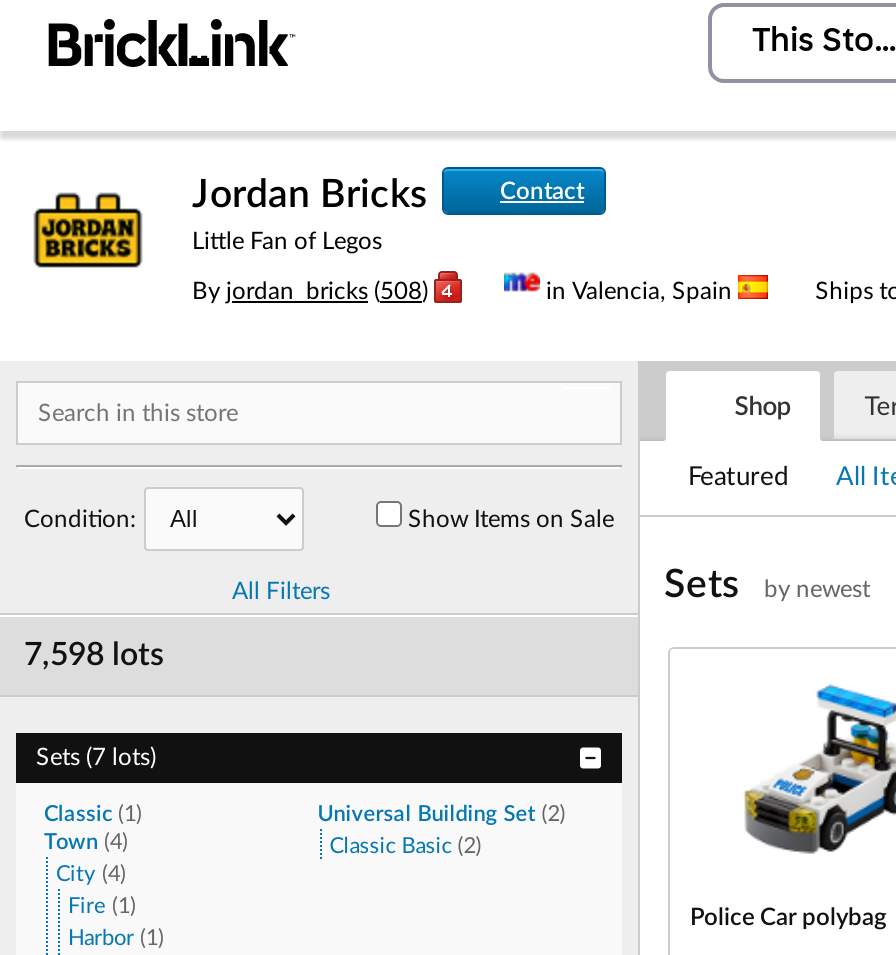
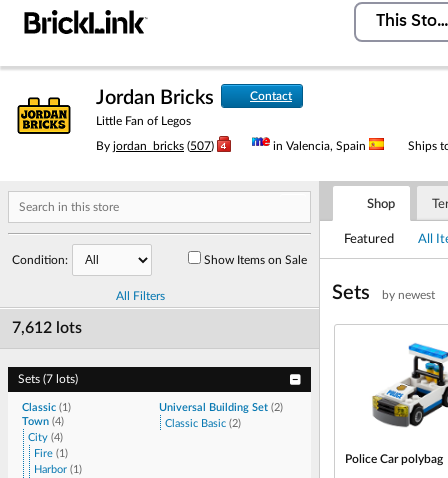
[192,280,434,304] By jordan_bricks (508) -> [96,140,217,152] By jordan_bricks (507)
[24,640,164,672] 7,598 lots -> [12,320,82,336] 7,612 lots

